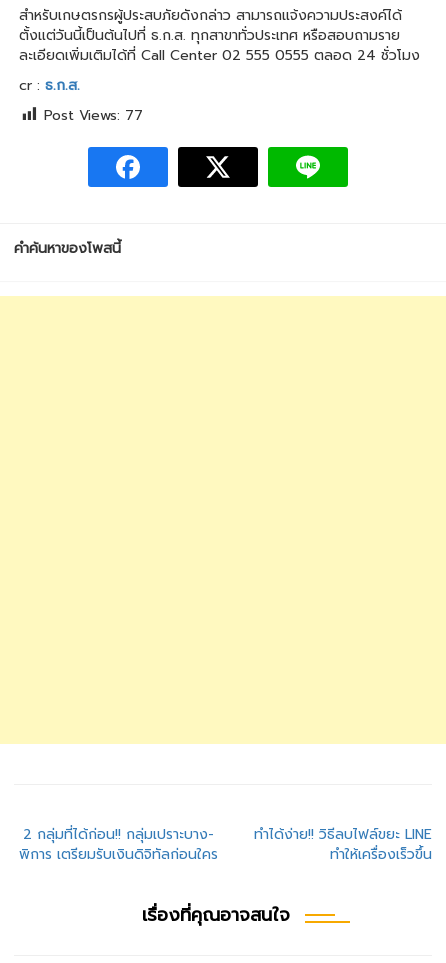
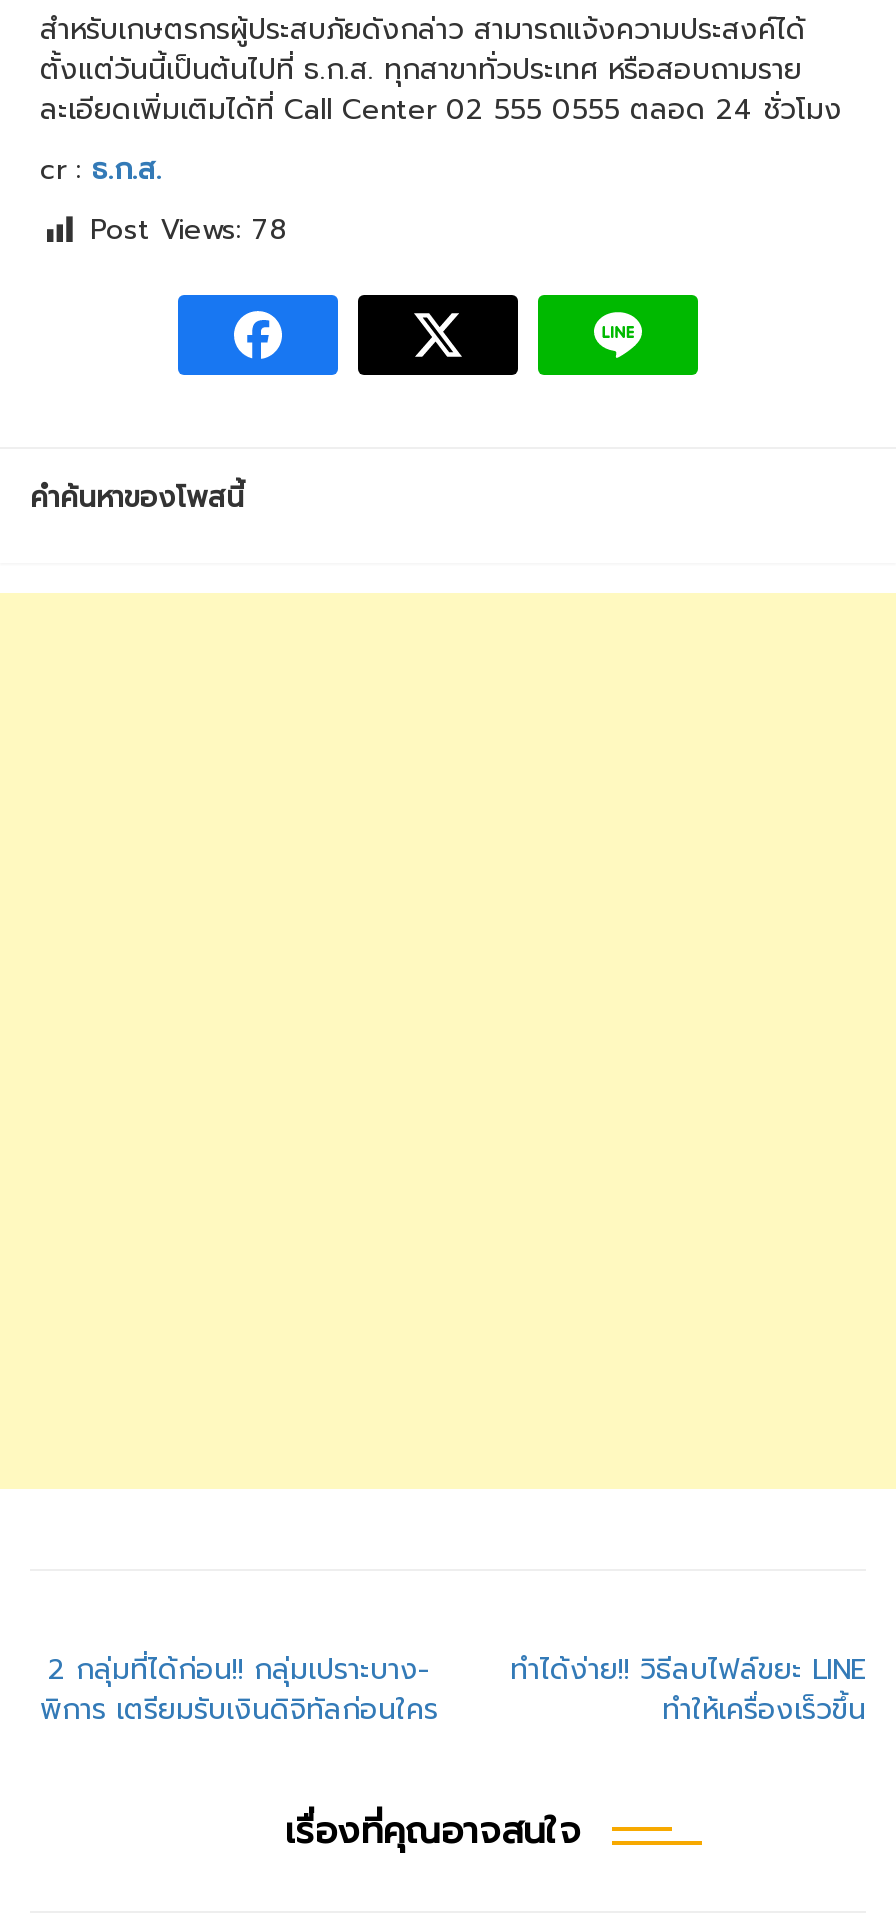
[44,105,143,126] Post Views: 77 -> [90,209,288,251] Post Views: 78

